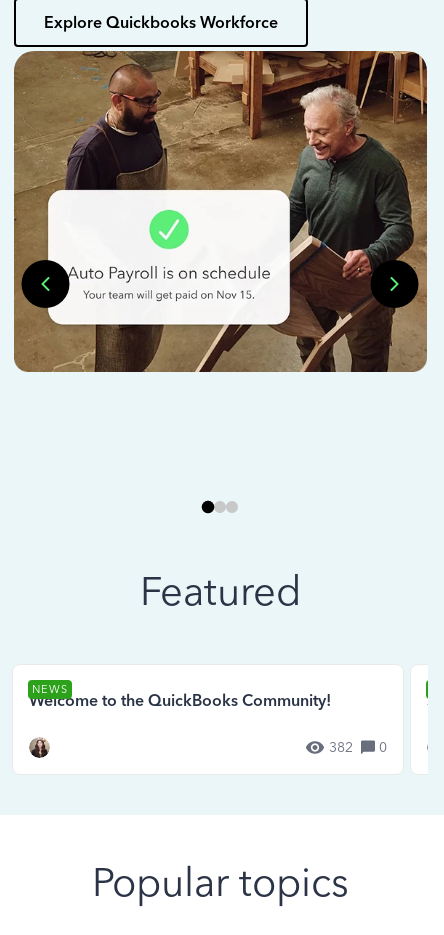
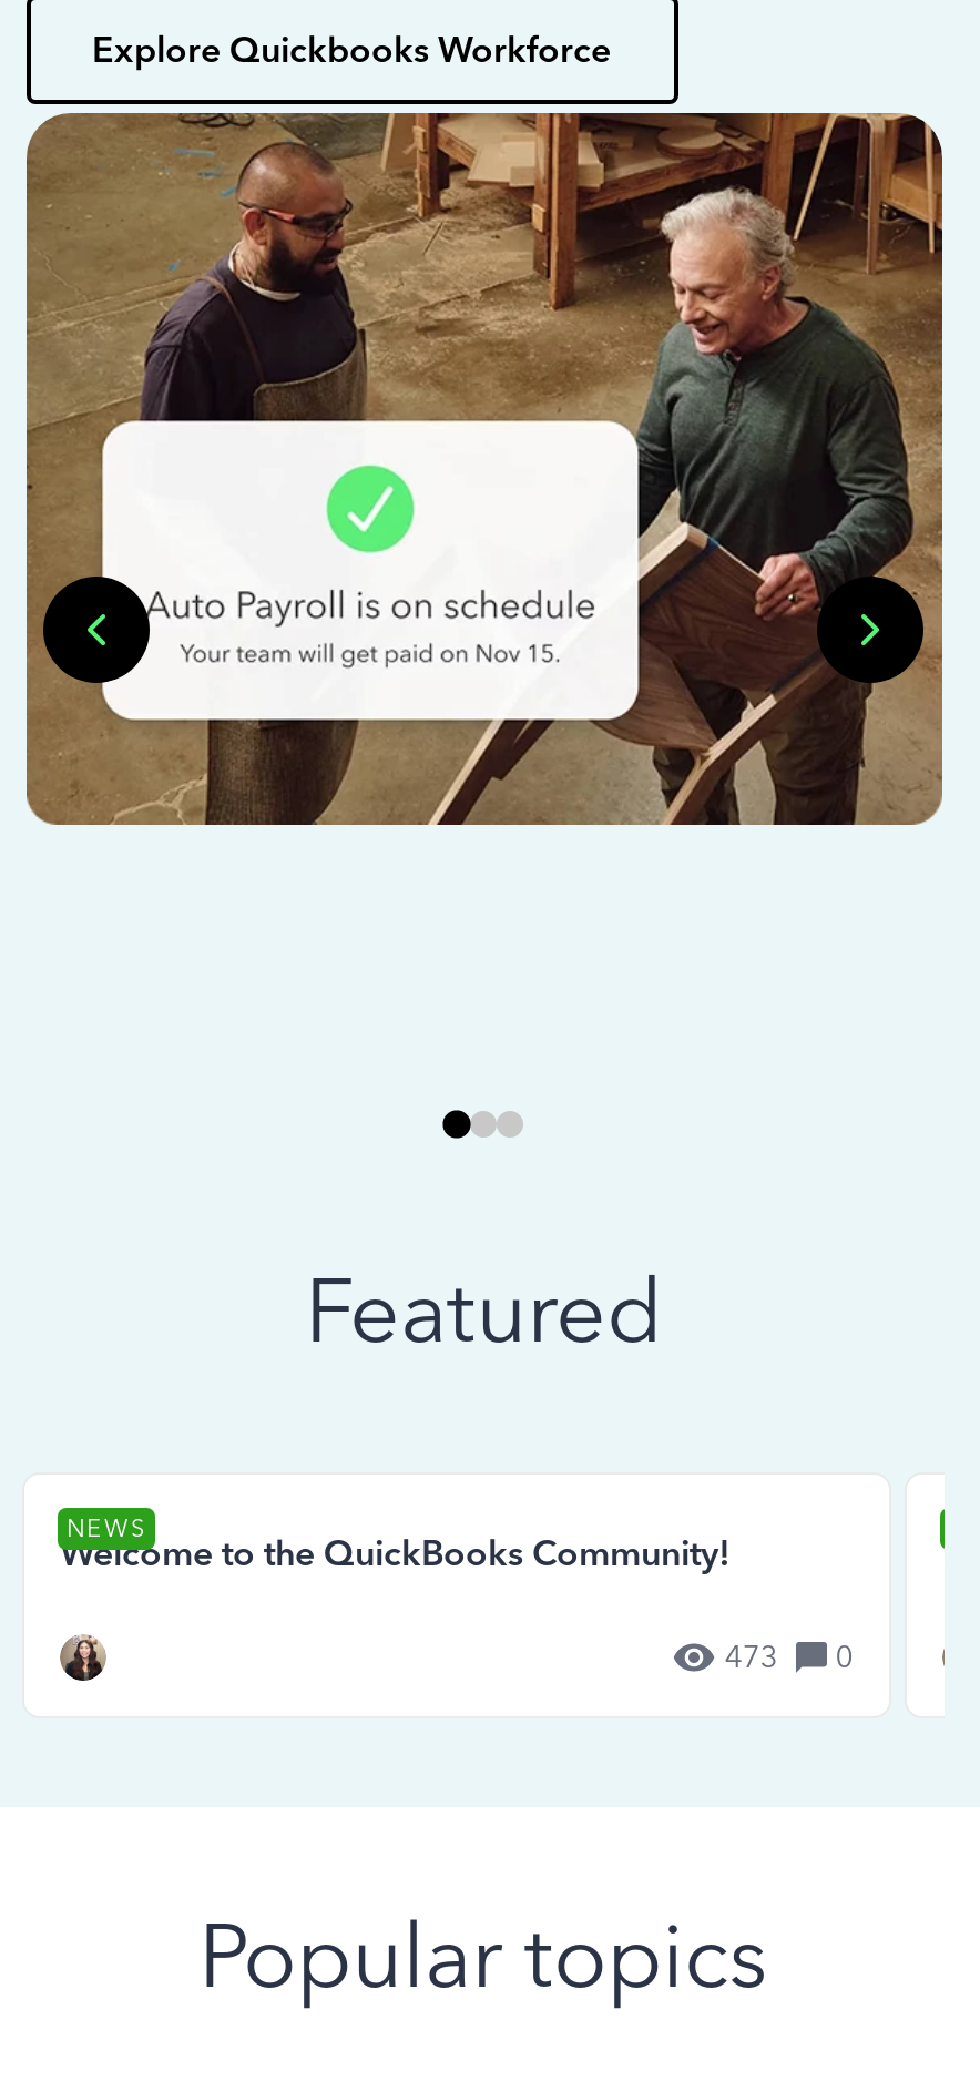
[329,738,387,755] 382 0 -> [725,1638,853,1675] 473 0

